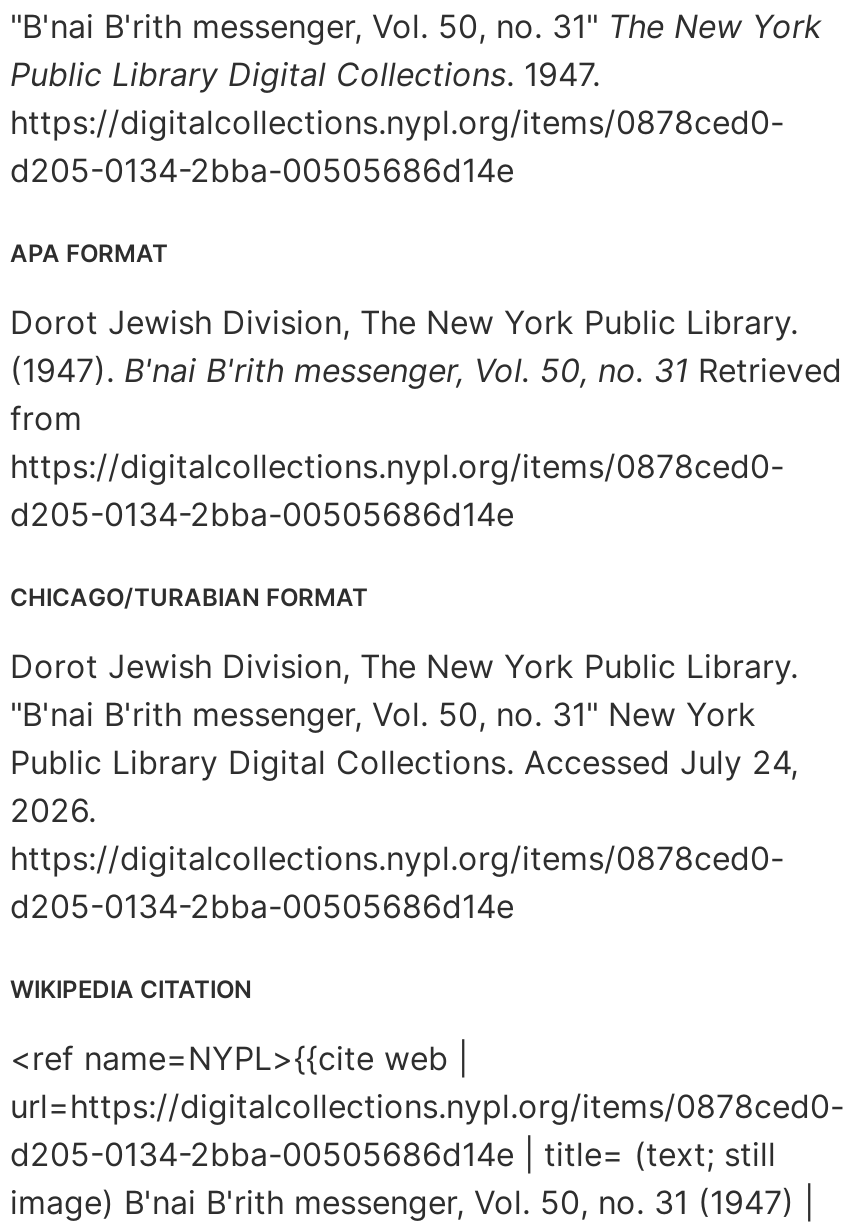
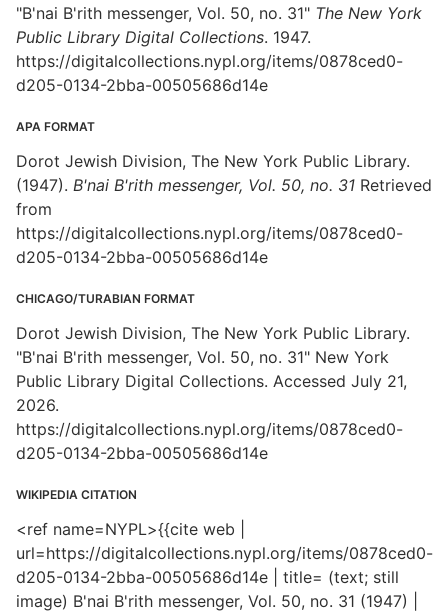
[10,742,798,782] Public Library Digital Collections. Accessed July 24, -> [16,371,407,391] Public Library Digital Collections. Accessed July 21,

